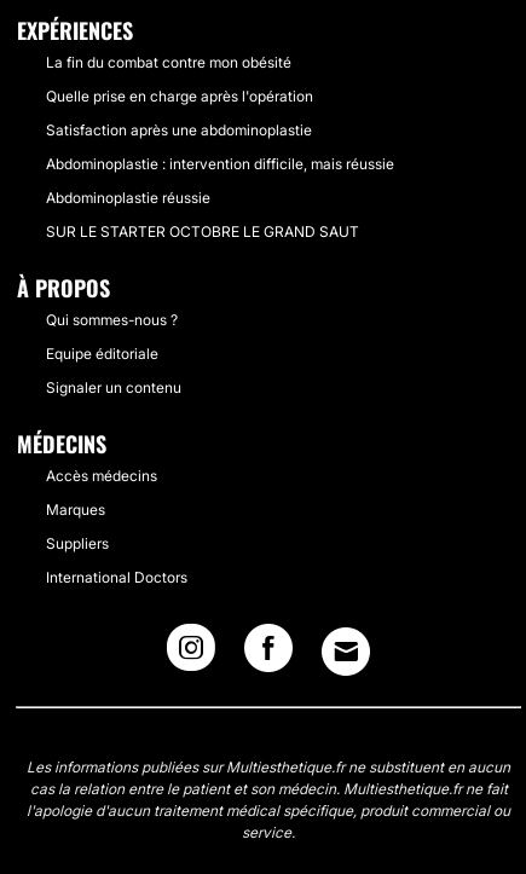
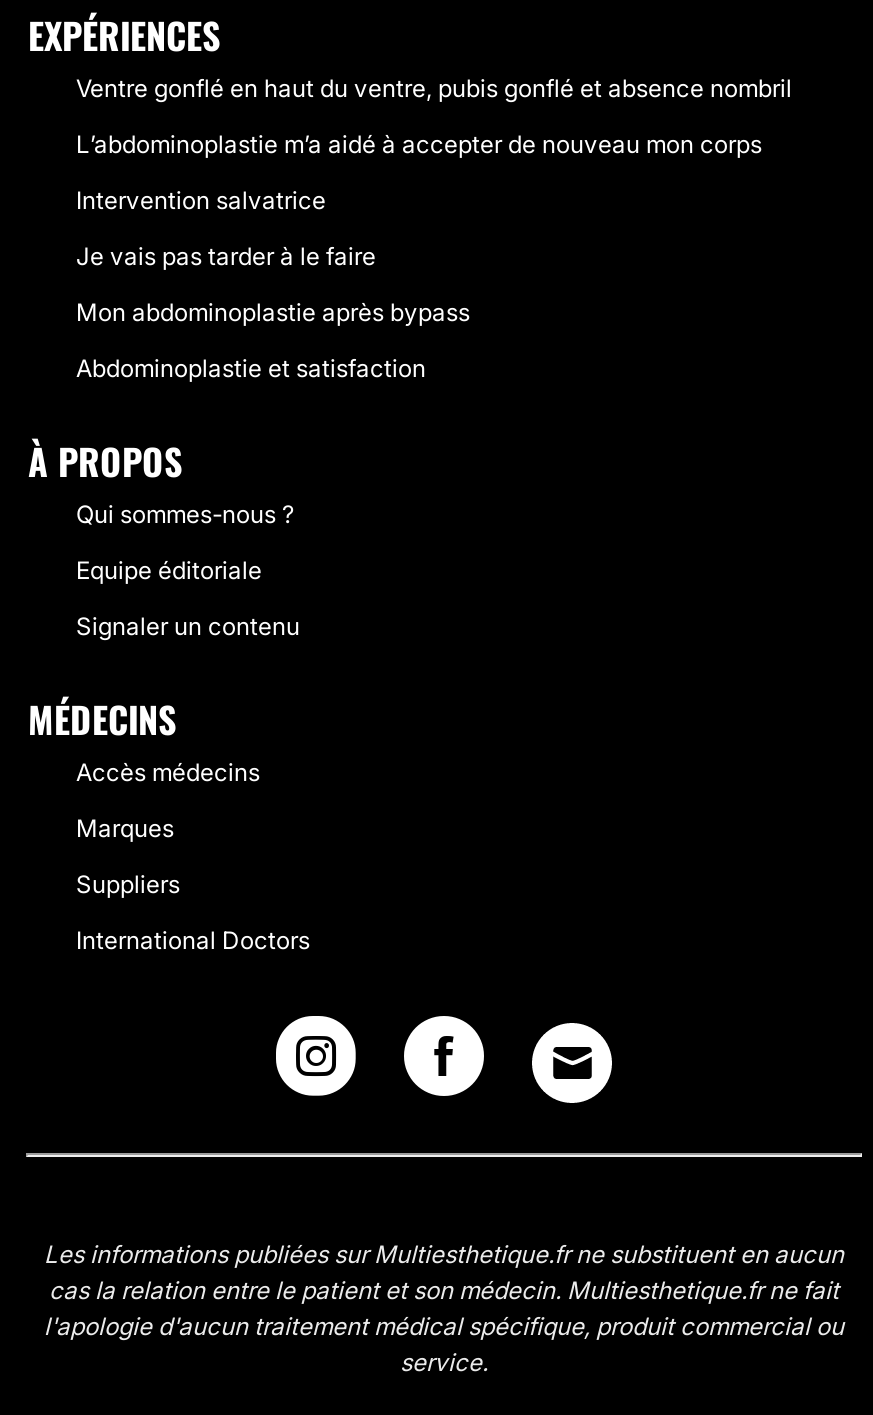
[46,53,291,71] La fin du combat contre mon obésité -> [76,73,792,103] Ventre gonflé en haut du ventre, pubis gonflé et absence nombril
[46,87,313,105] Quelle prise en charge après l'opération -> [76,129,762,159] L’abdominoplastie m’a aidé à accepter de nouveau mon corps
[46,121,312,139] Satisfaction après une abdominoplastie -> [76,185,326,215] Intervention salvatrice
[46,155,394,173] Abdominoplastie : intervention difficile, mais réussie -> [76,241,376,271] Je vais pas tarder à le faire
[46,189,210,207] Abdominoplastie réussie -> [76,297,470,327] Mon abdominoplastie après bypass
[46,222,359,241] SUR LE STARTER OCTOBRE LE GRAND SAUT -> [76,353,426,383] Abdominoplastie et satisfaction

